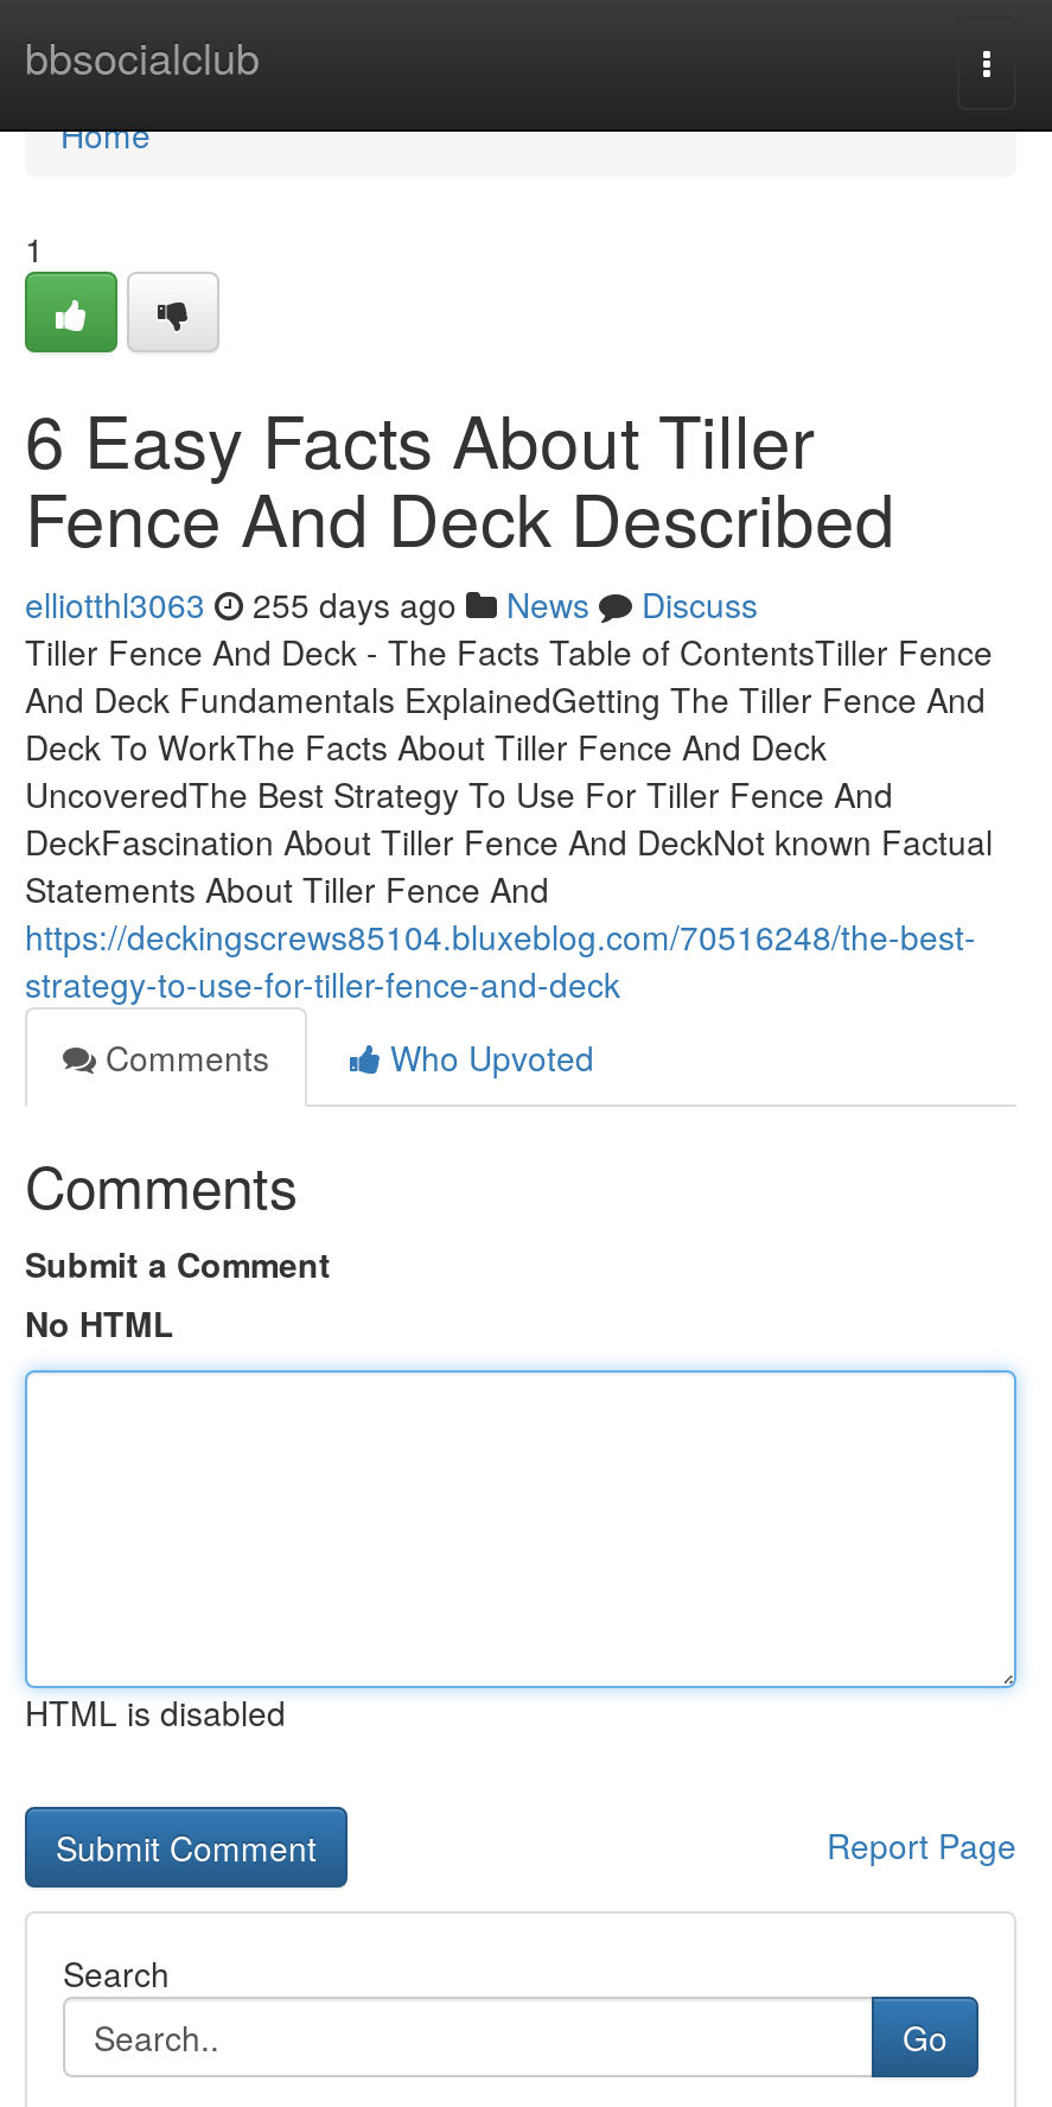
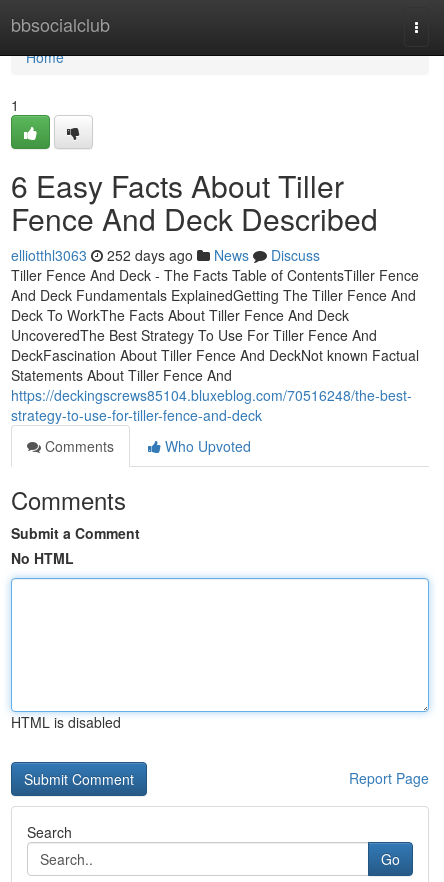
[25,580,758,628] elliotthl3063 255 days ago News Discuss -> [11,245,320,265] elliotthl3063 252 days ago News Discuss

